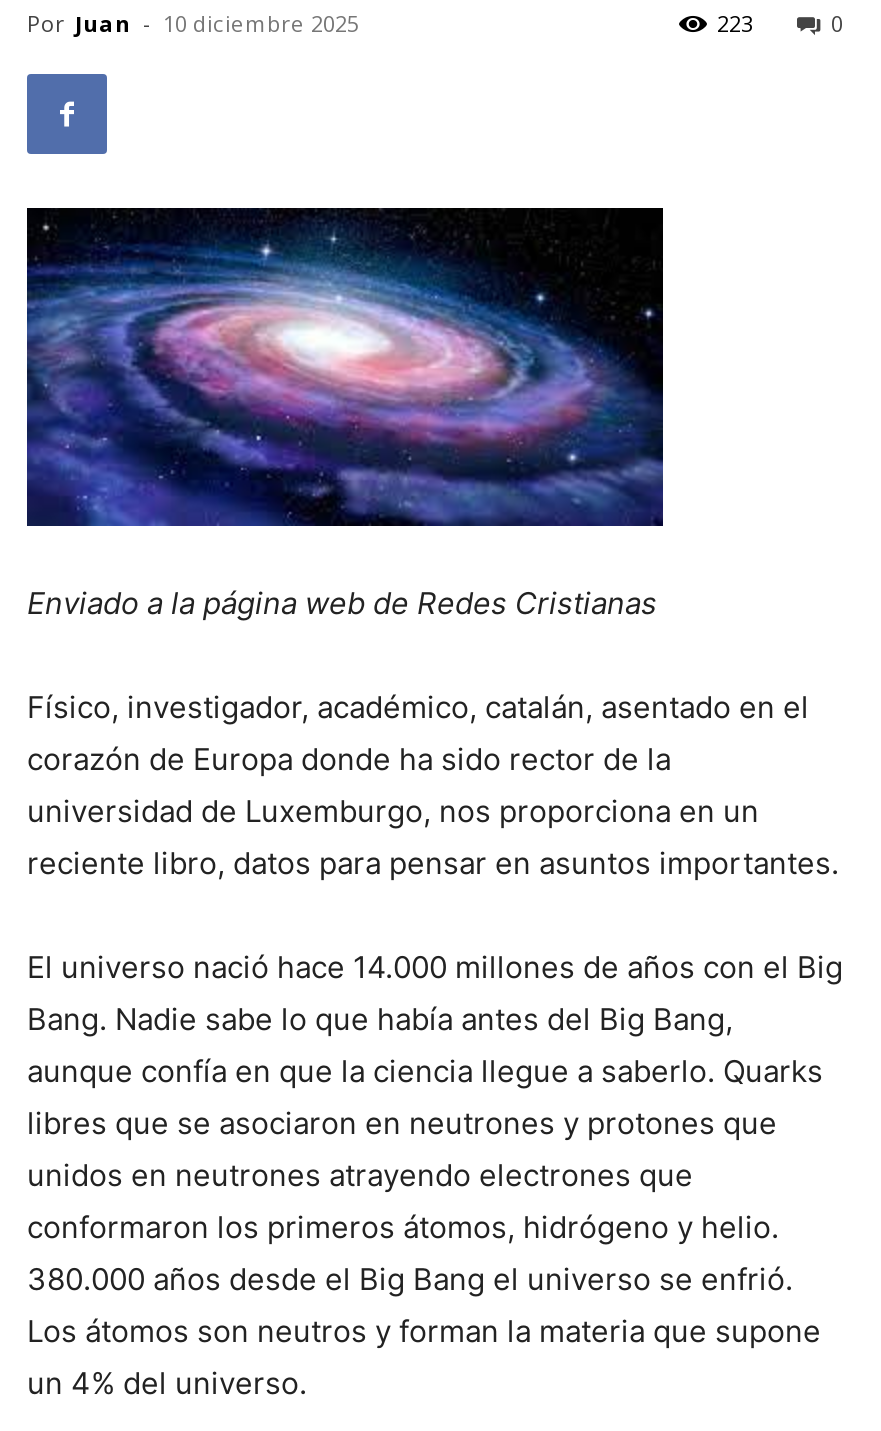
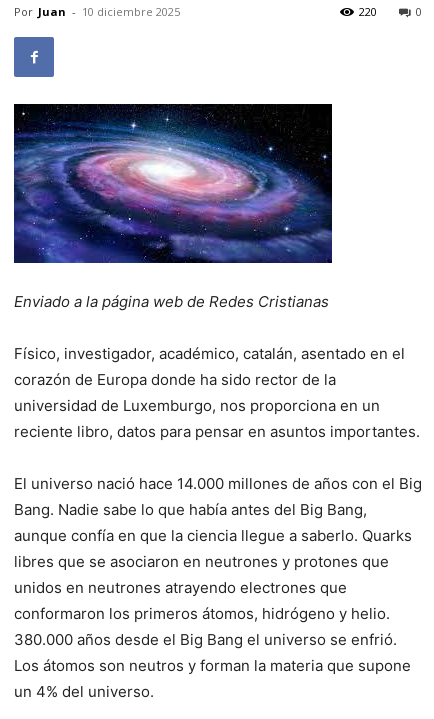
[717,9,753,39] 223 -> [359,4,377,19] 220

